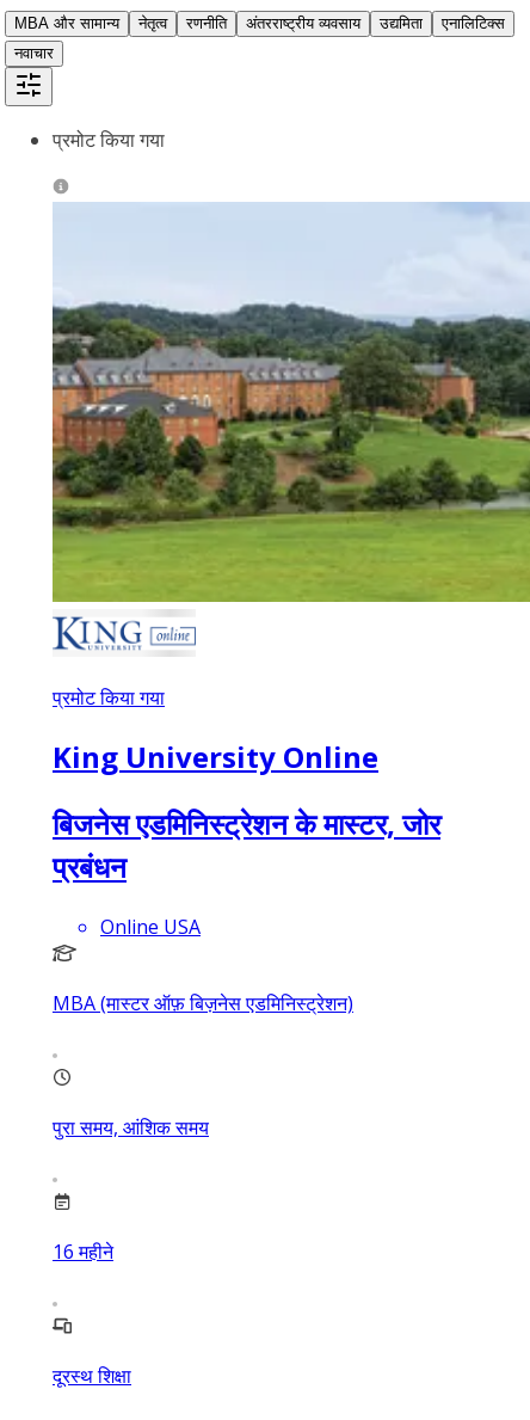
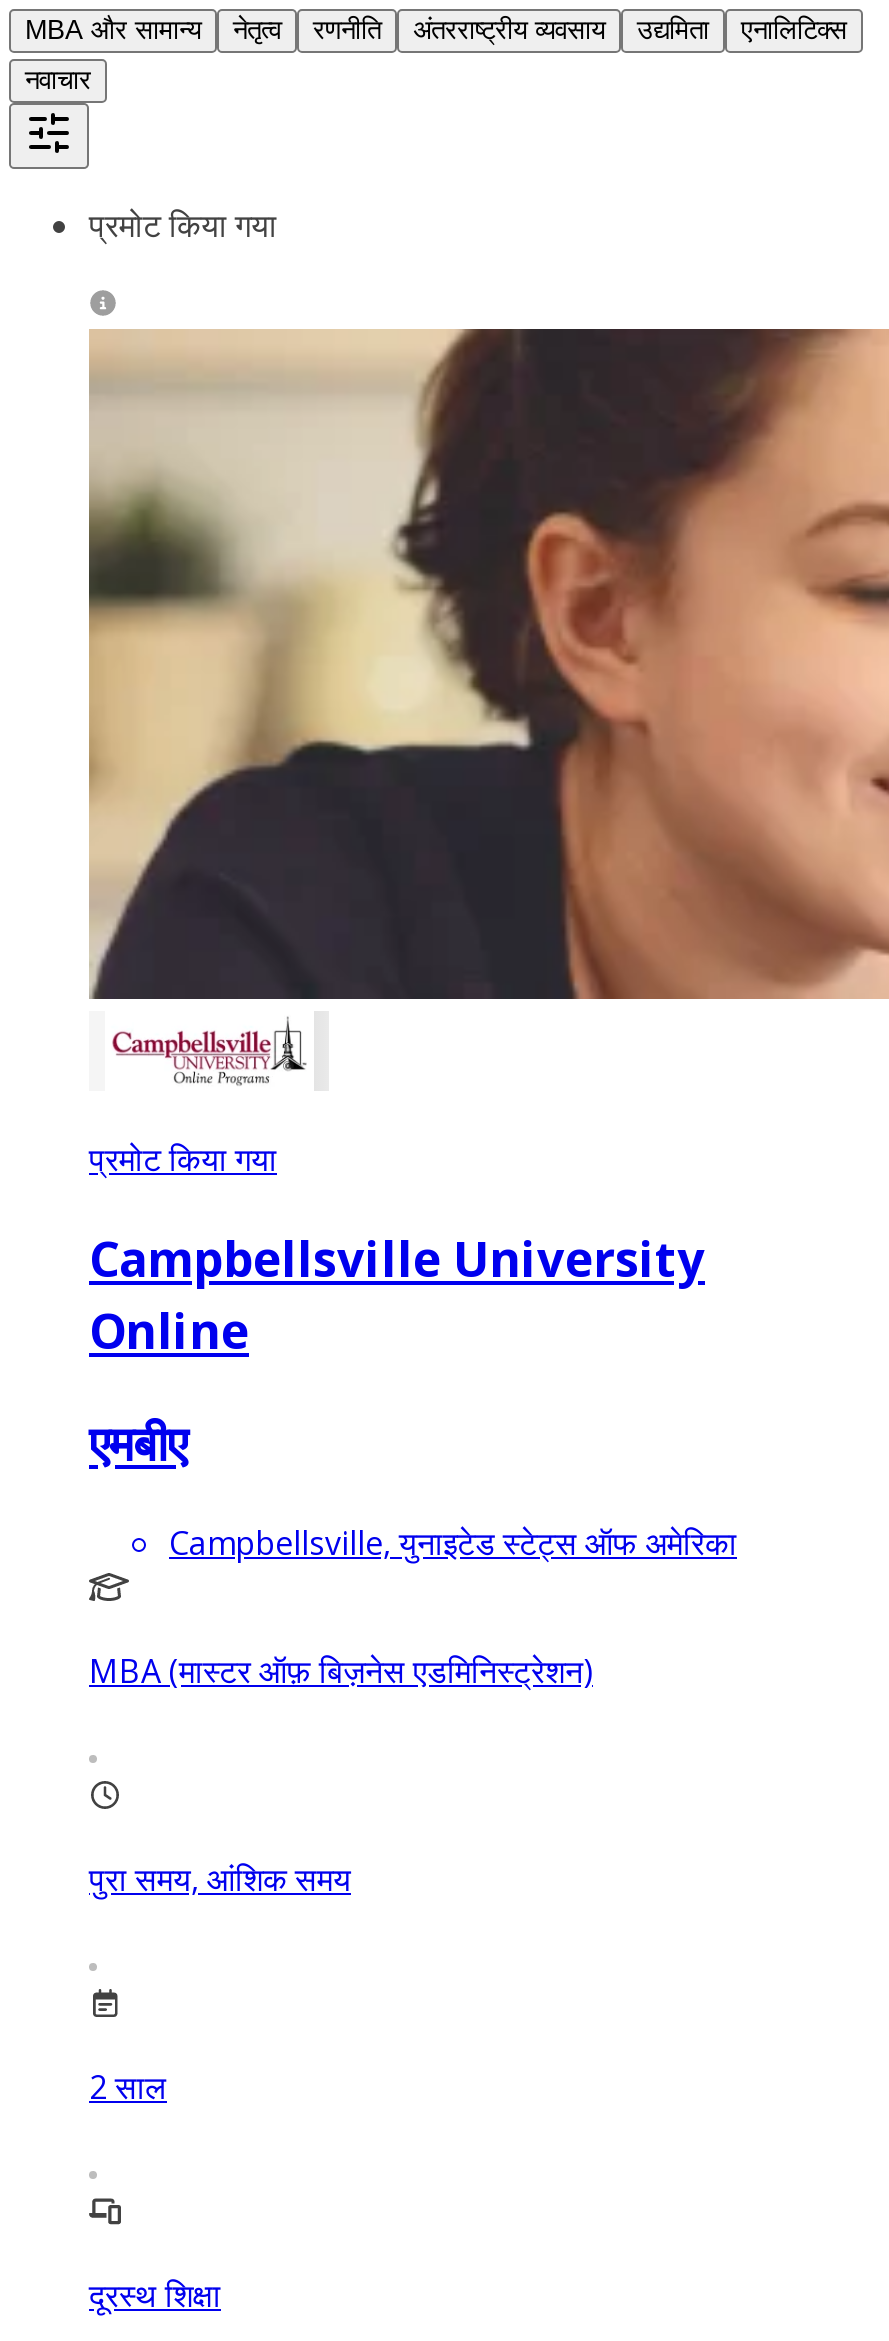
[51,202,526,603] [image] -> [87,327,883,1001] [image]
[53,615,197,656] [image] -> [93,1015,329,1087] [image]
[53,737,378,776] King University Online -> [89,1225,705,1363] Campbellsville University | Online
[53,803,440,886] बिजनेस एडमिनिस्ट्रेशन के मास्टर, जोर | प्रबंधन -> [89,1408,187,1474] एमबीए
[100,913,201,939] Online USA -> [169,1520,737,1564] Campbellsville, युनाइटेड स्टेट्स ऑफ अमेरिका
[53,1238,113,1264] 16 महीने -> [89,2064,167,2108] 2 साल

